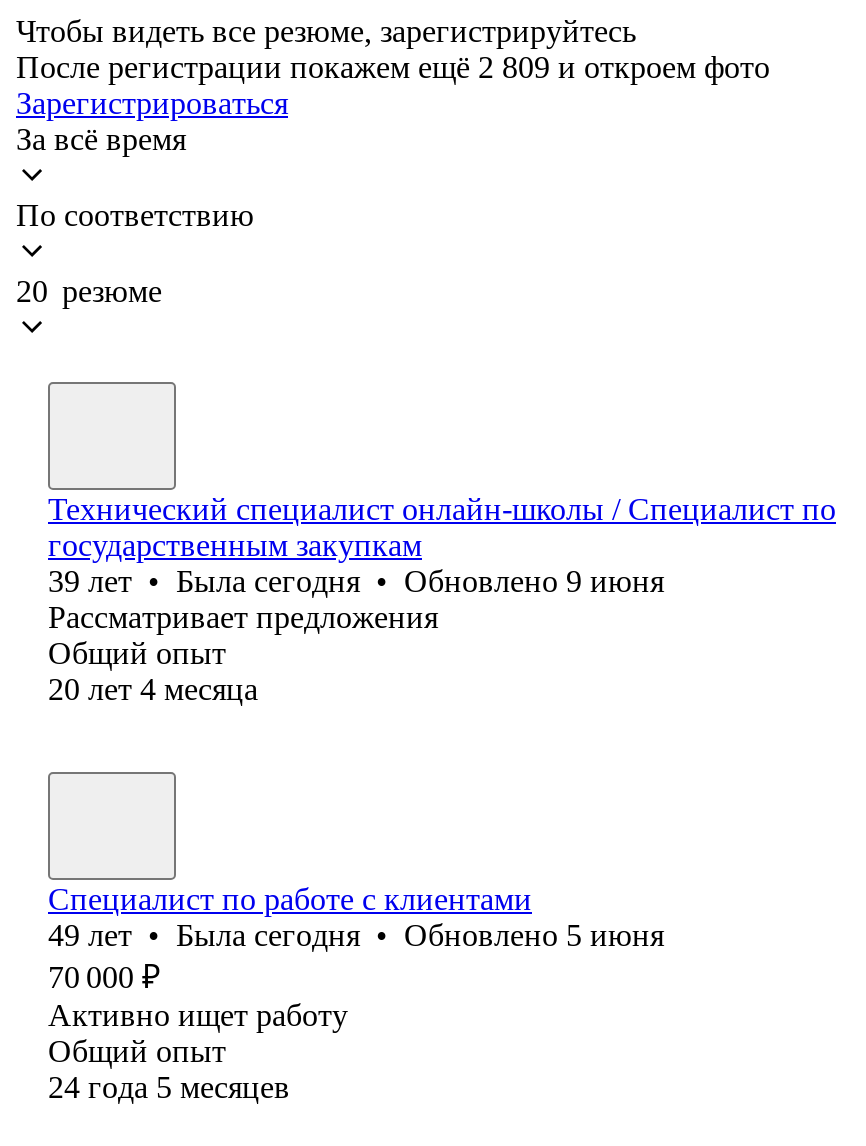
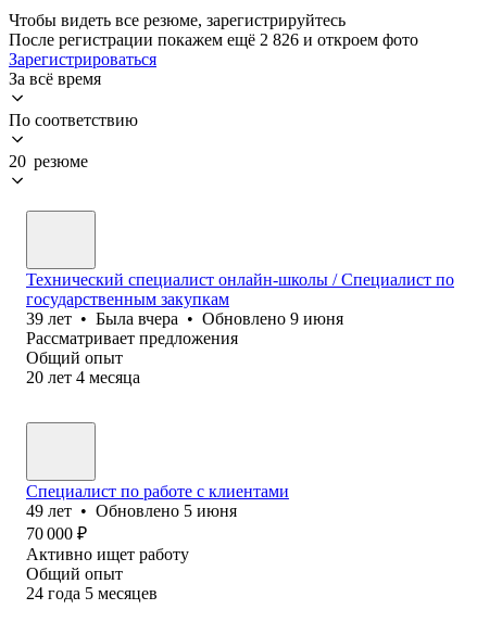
[16,50,770,84] После регистрации покажем ещё 2 809 и откроем фото -> [9,30,418,49] После регистрации покажем ещё 2 826 и откроем фото
[48,564,664,598] 39 лет • Была сегодня • Обновлено 9 июня -> [26,309,343,328] 39 лет • Была вчера • Обновлено 9 июня
[48,918,664,952] 49 лет • Была сегодня • Обновлено 5 июня -> [26,501,237,520] 49 лет • Обновлено 5 июня

